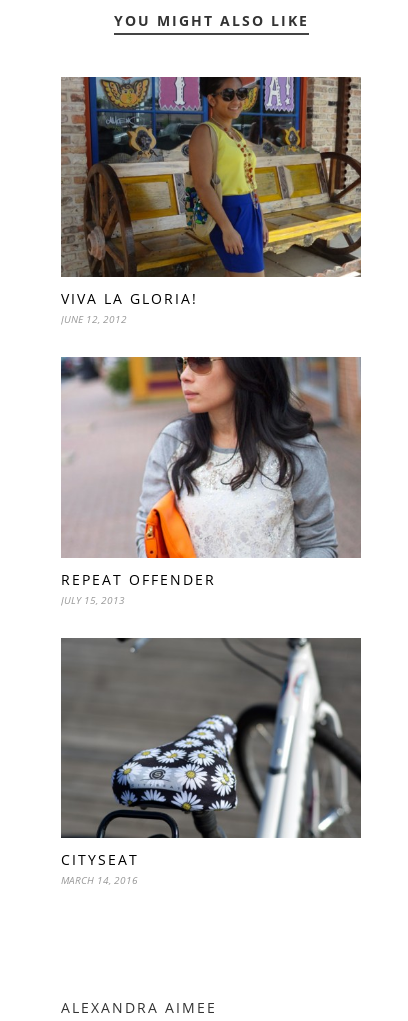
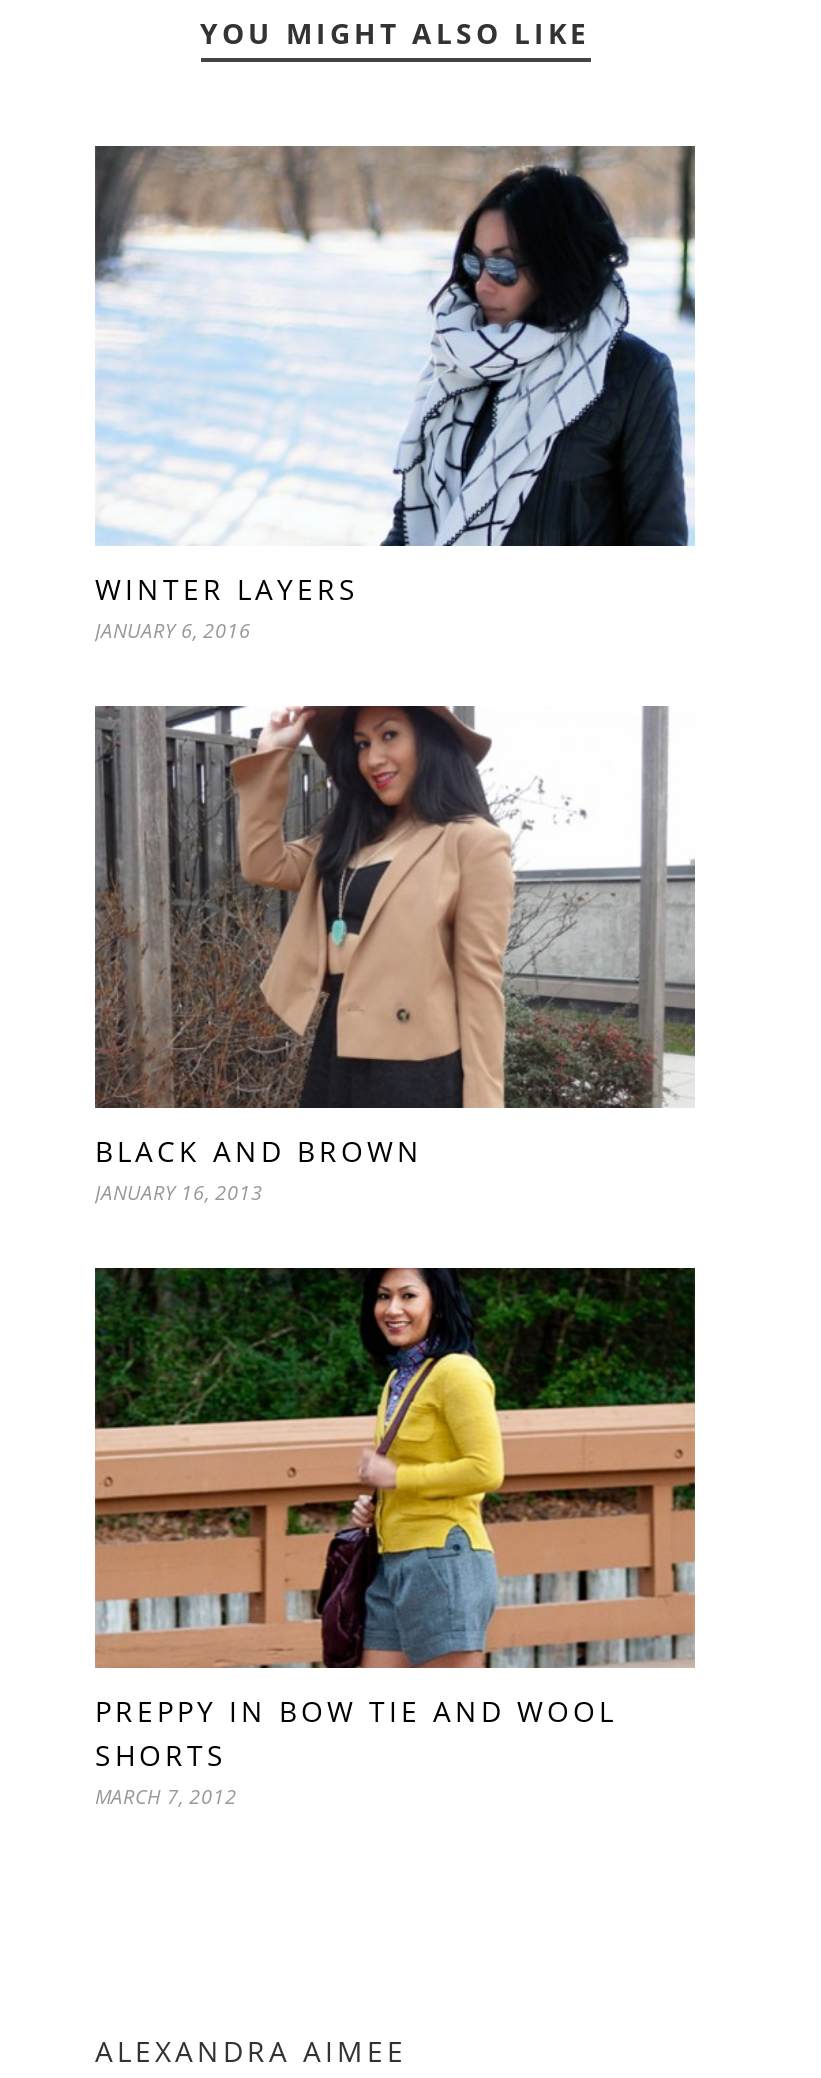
[60,76,362,326] [image] | VIVA LA GLORIA! | JUNE 12, 2012 -> [95,146,695,645] [image] | WINTER LAYERS | JANUARY 6, 2016
[61,356,362,607] [image] | REPEAT OFFENDER | JULY 15, 2013 -> [95,704,695,1206] [image] | BLACK AND BROWN | JANUARY 16, 2013
[61,637,362,887] [image] | CITYSEAT | MARCH 14, 2016 -> [95,1266,697,1811] [image] | PREPPY IN BOW TIE AND WOOL | SHORTS | MARCH 7, 2012

